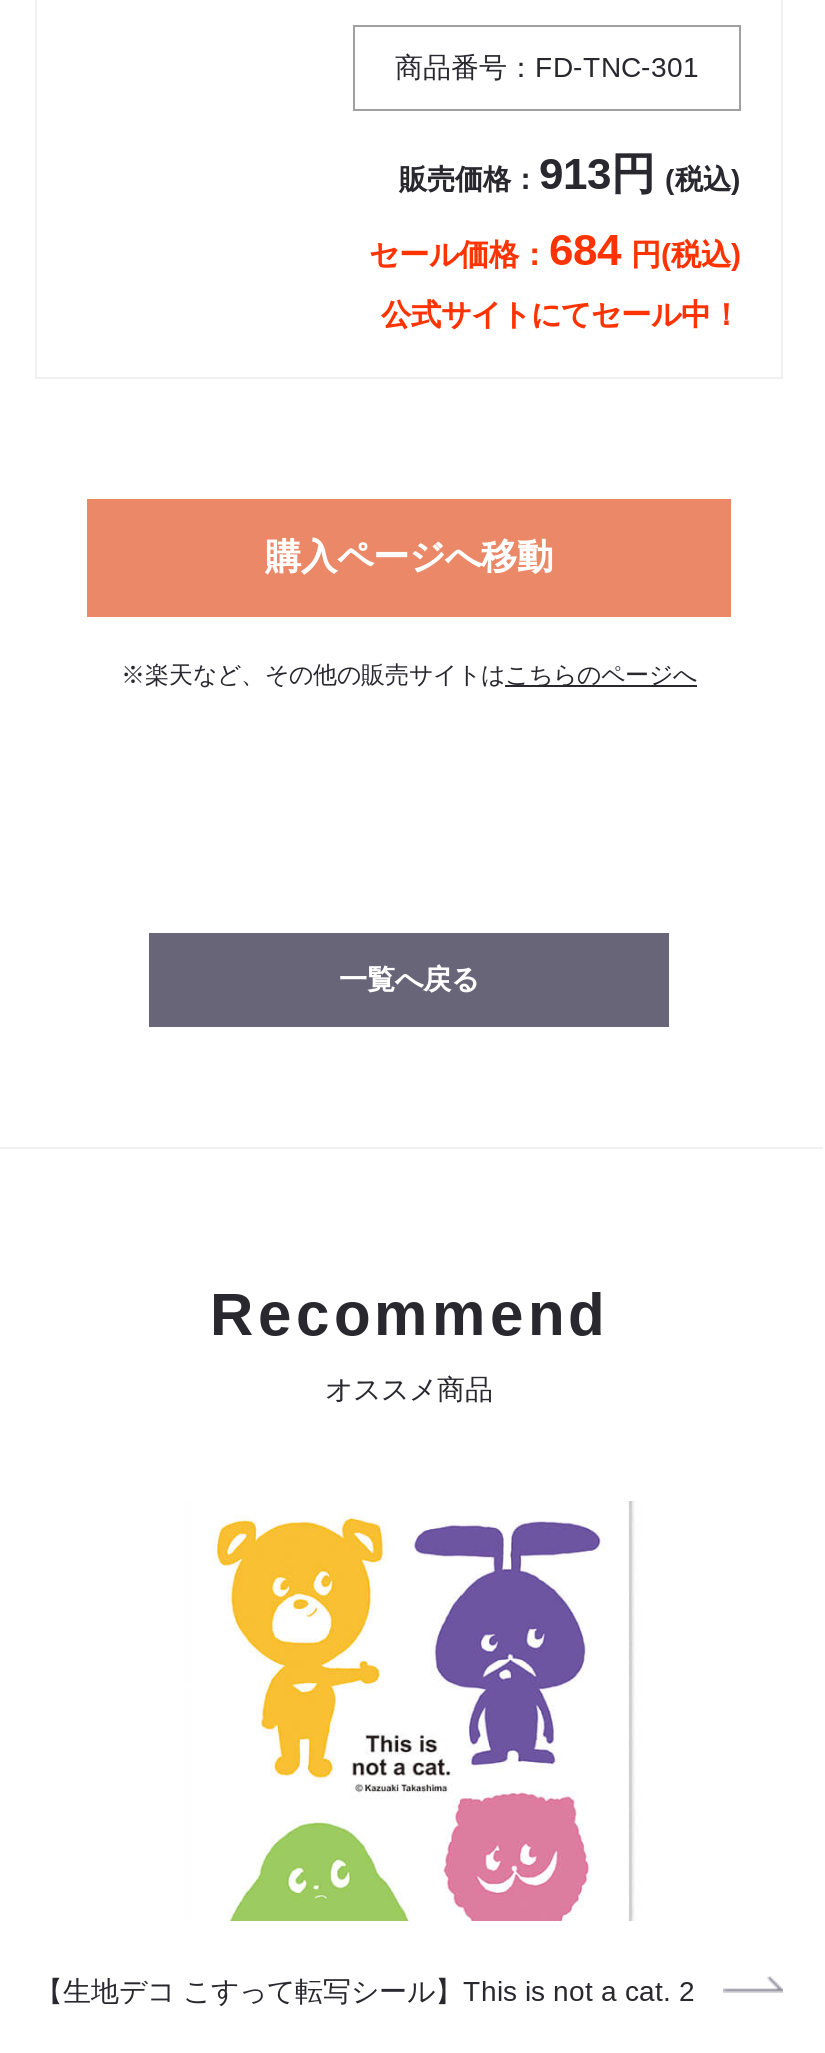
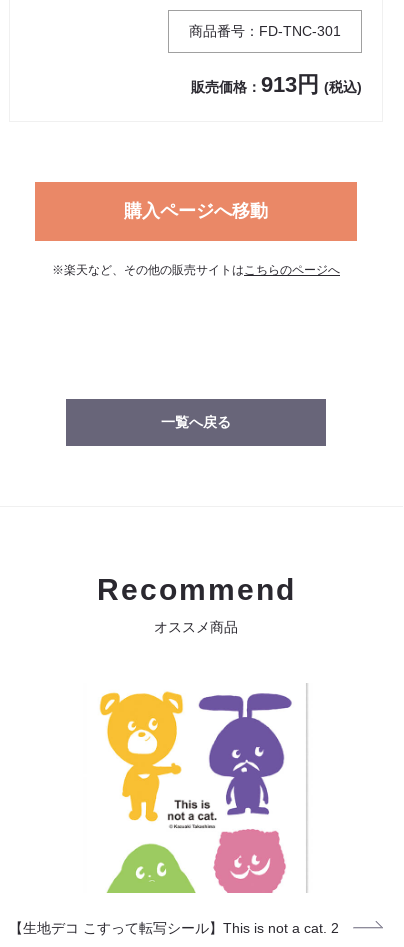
[369,225,741,331] セール価格：684 円(税込) | 公式サイトにてセール中！ -> none

